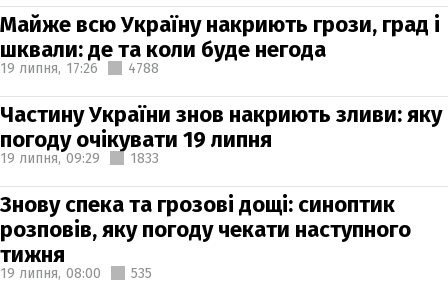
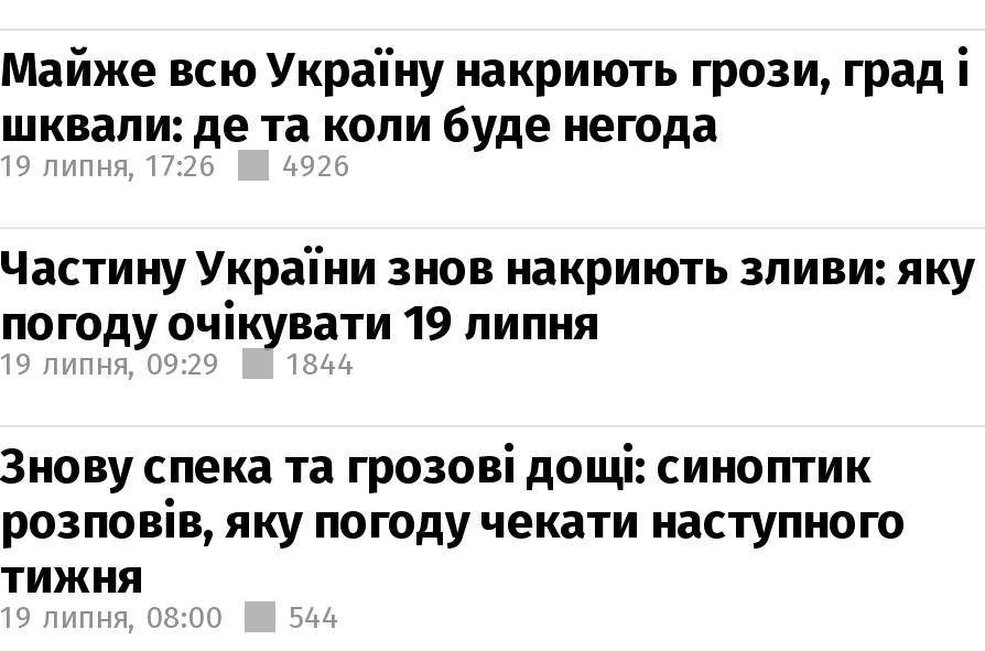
[0,59,159,76] 19 липня, 17:26 4788 -> [0,147,350,184] 19 липня, 17:26 4926
[0,149,159,166] 19 липня, 09:29 1833 -> [0,345,355,382] 19 липня, 09:29 1844
[0,264,152,281] 19 липня, 08:00 535 -> [0,598,339,636] 19 липня, 08:00 544

